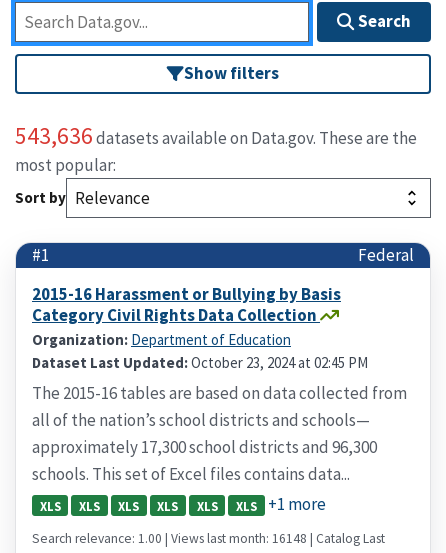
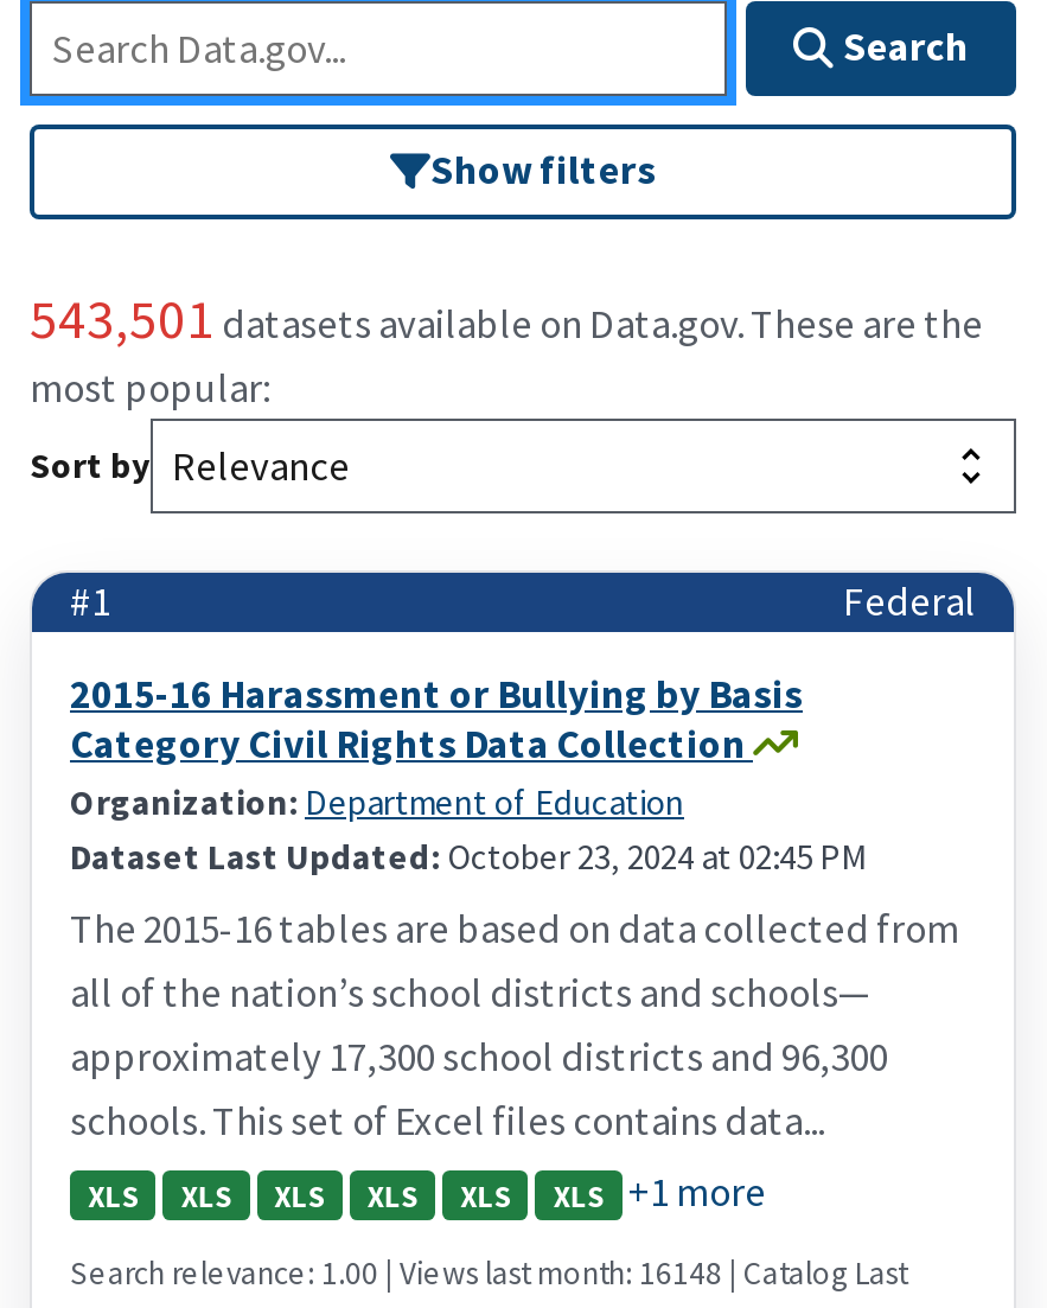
[15,121,417,150] 543,636 datasets available on Data.gov. These are the -> [30,283,983,352] 543,501 datasets available on Data.gov. These are the

